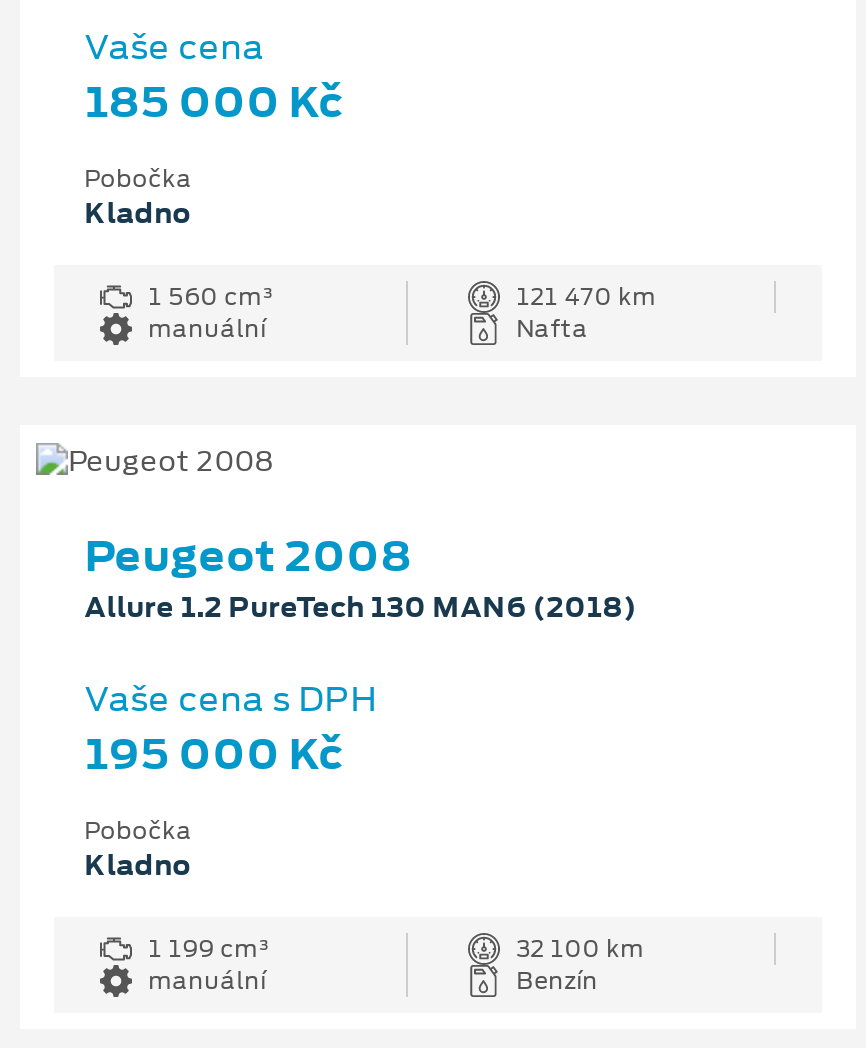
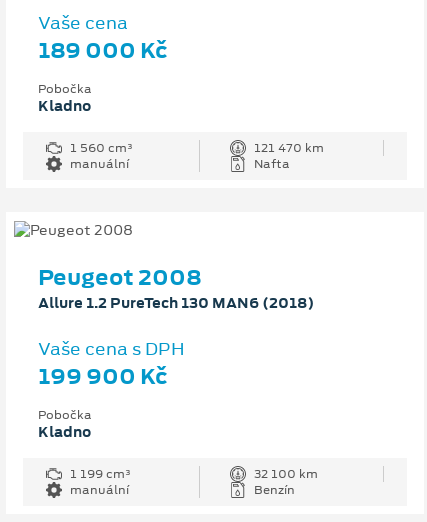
[84,72,344,132] 185 000 Kč -> [38,35,168,65] 189 000 Kč
[84,724,344,784] 195 000 Kč -> [38,361,168,391] 199 900 Kč

